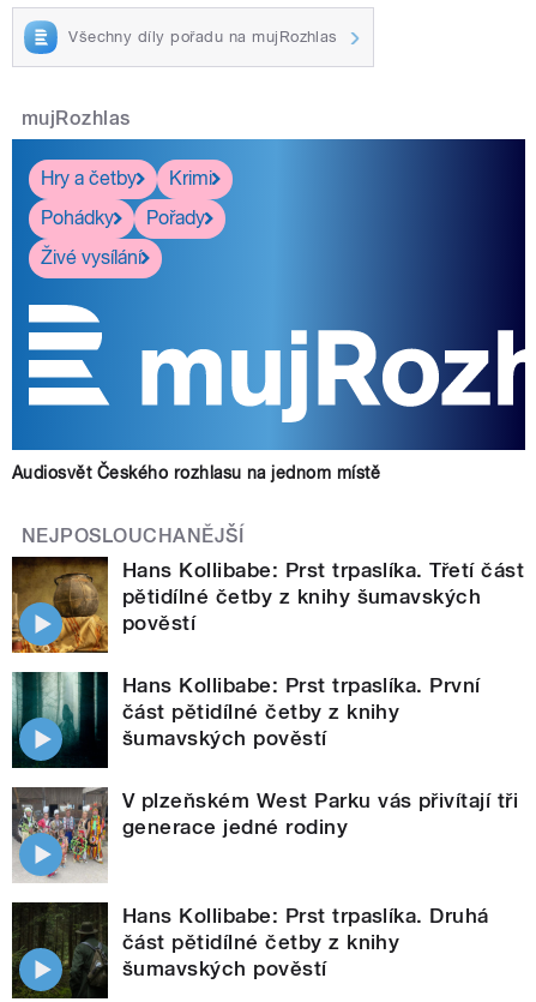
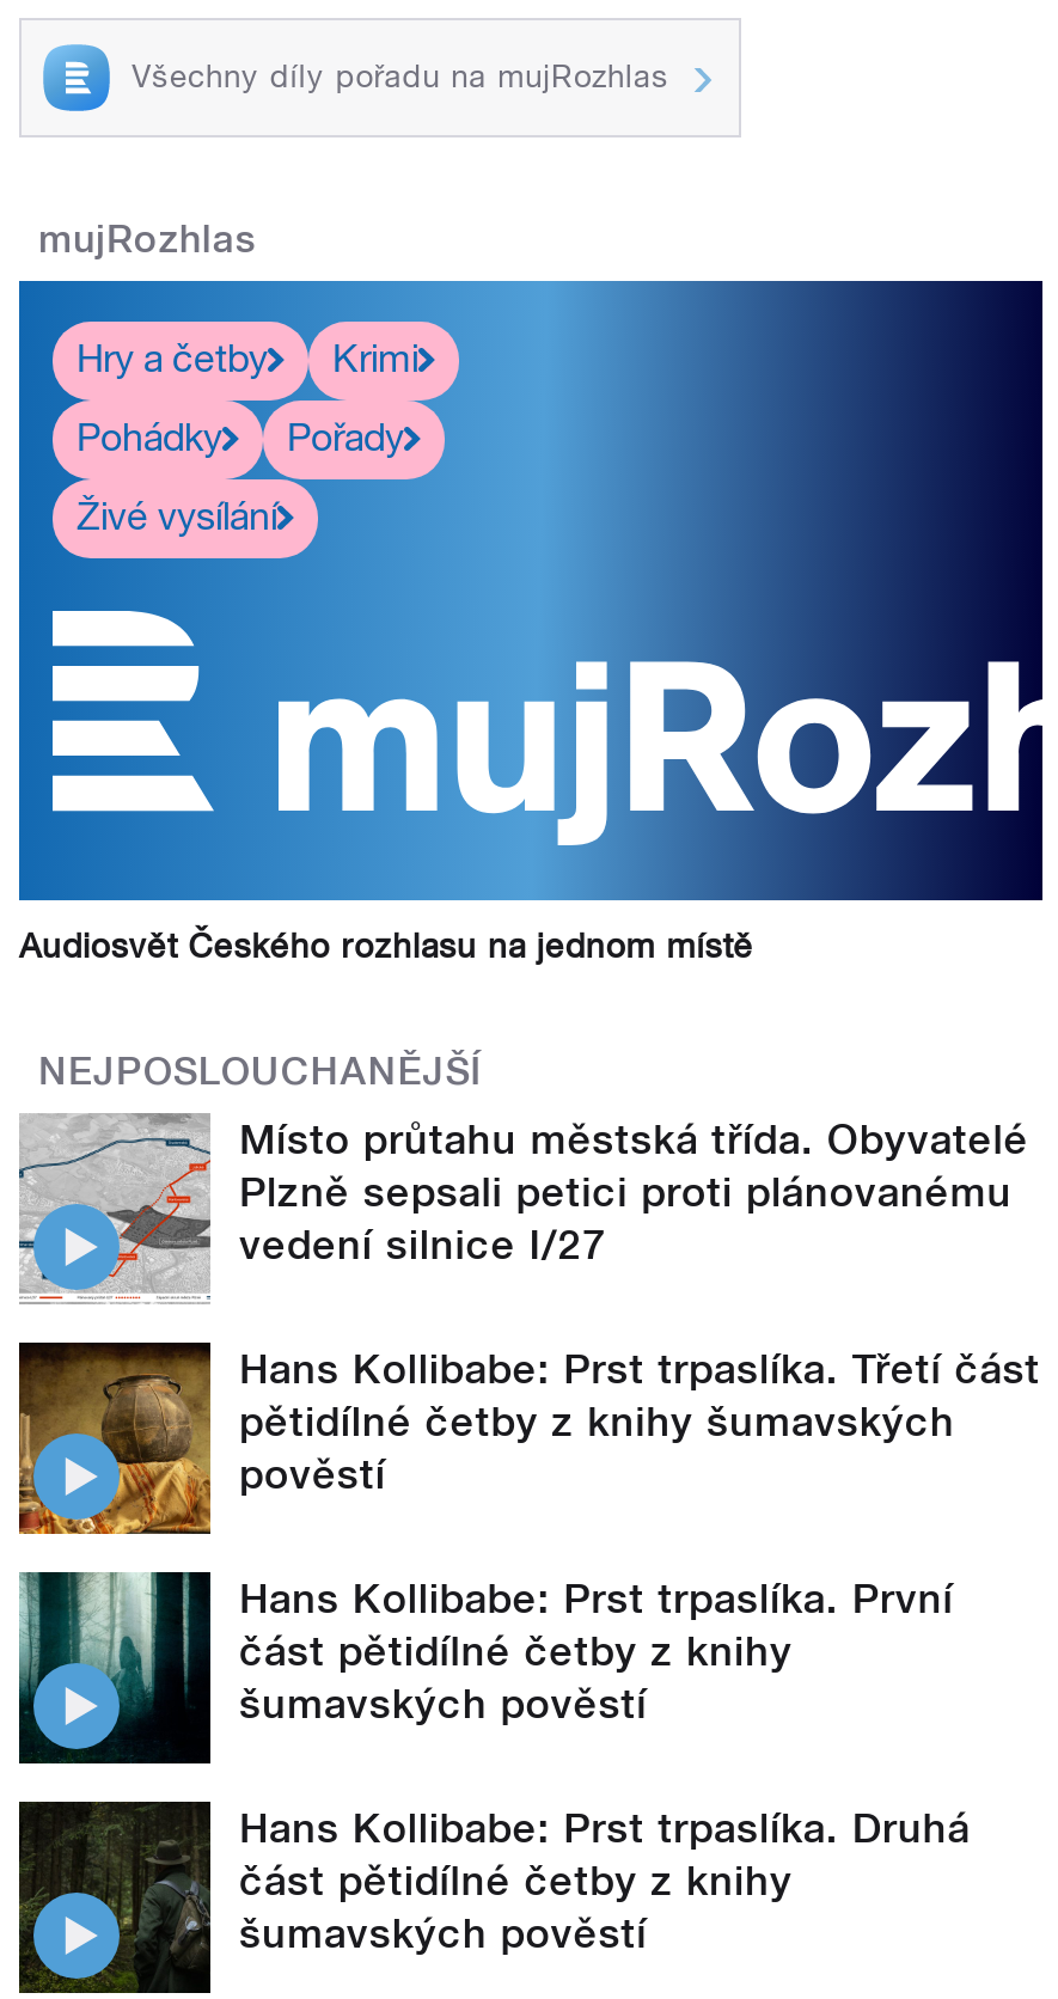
none -> [19,1113,1029,1302] [image] | Místo průtahu městská třída. Obyvatelé | Plzně sepsali petici proti plánovanému | vedení silnice I/27
moved [11,557,524,750] -> [17,1343,1041,1727]: [image] | Hans Kollibabe: Prst trpaslíka. Třetí část | pětidílné četby z knihy šumavských | pověstí | Hans Kollibabe: Prst trpaslíka. První | část pětidílné četby z knihy | šumavských pověstí
[12,787,518,883] [image] | V plzeňském West Parku vás přivítají tři | generace jedné rodiny -> none

